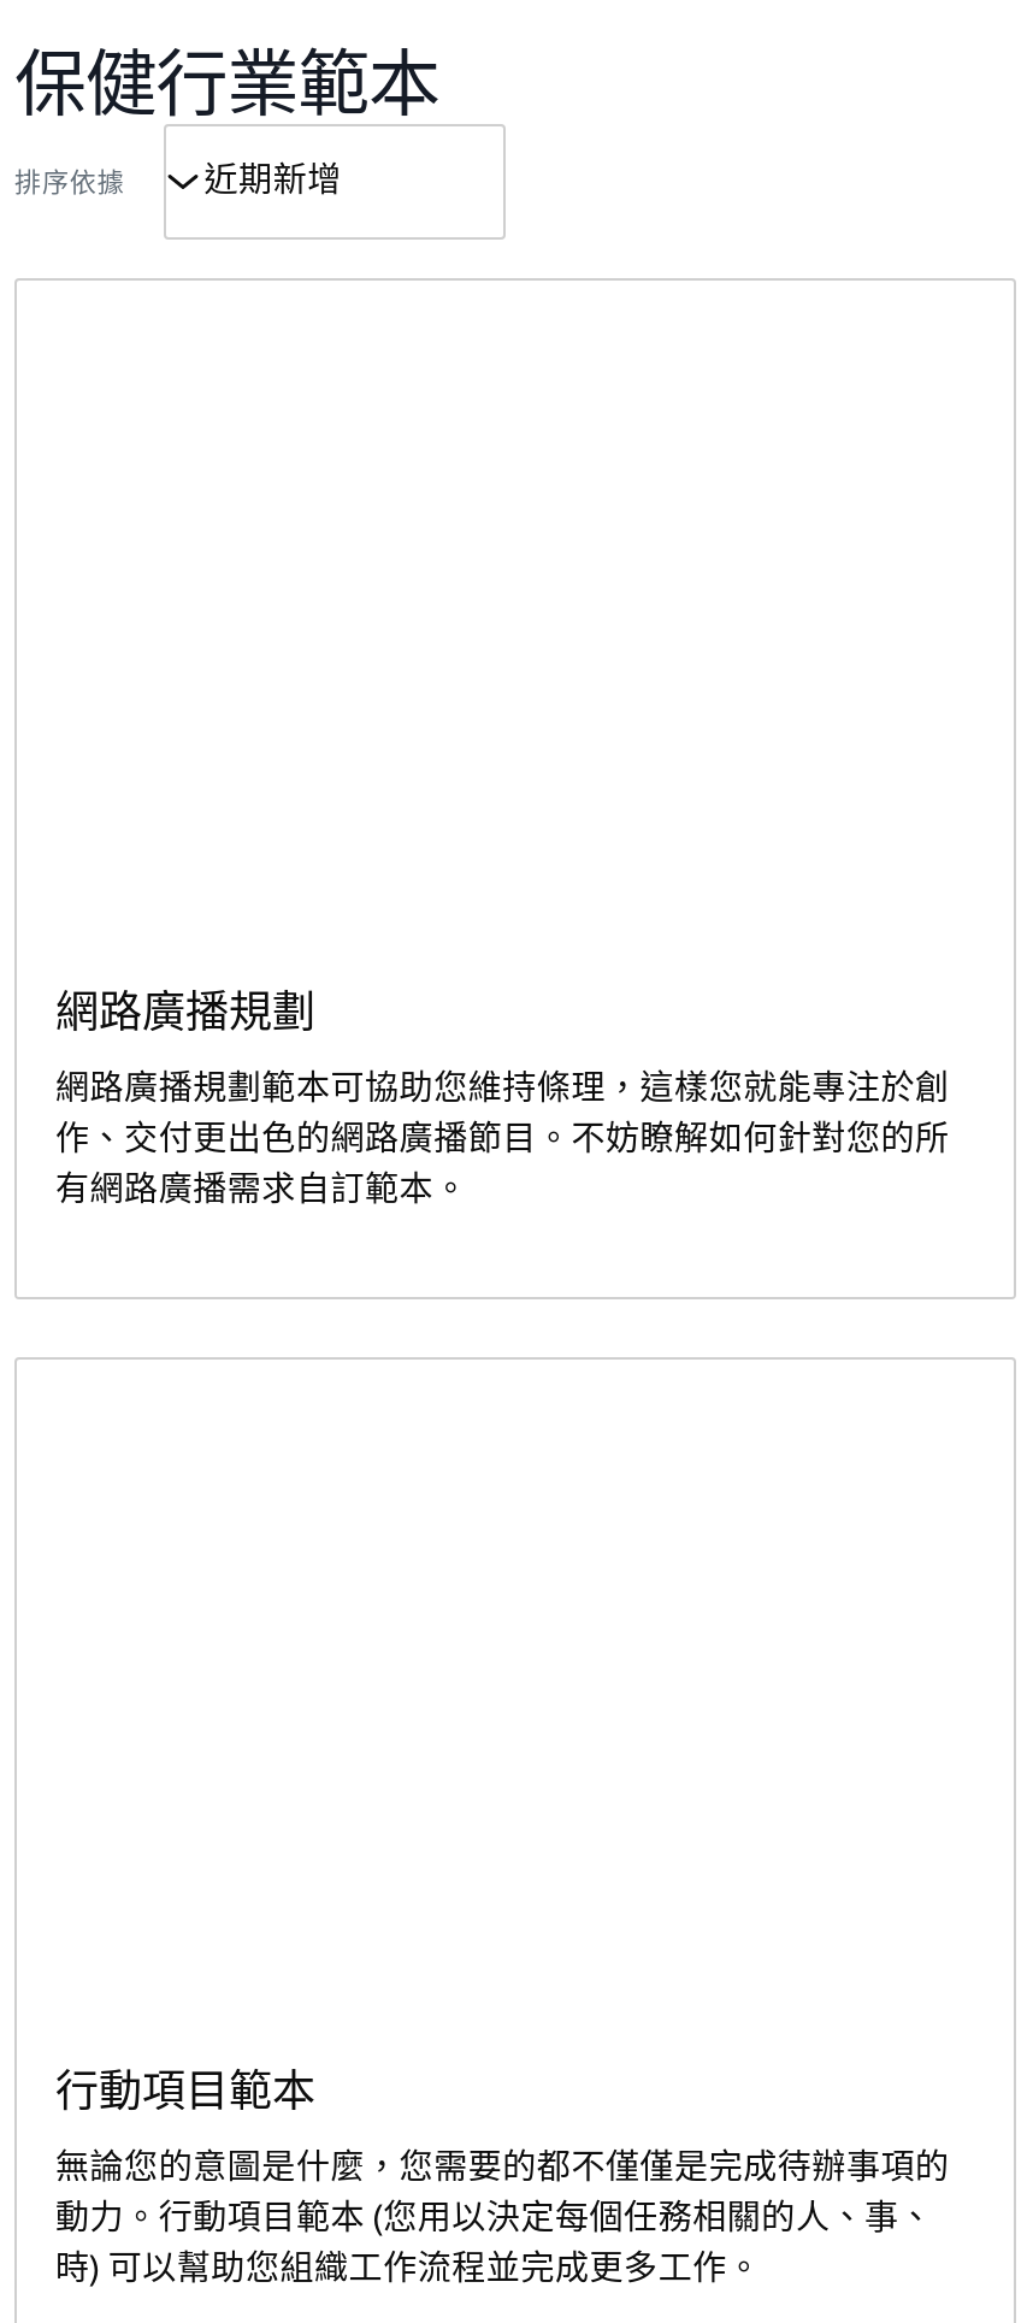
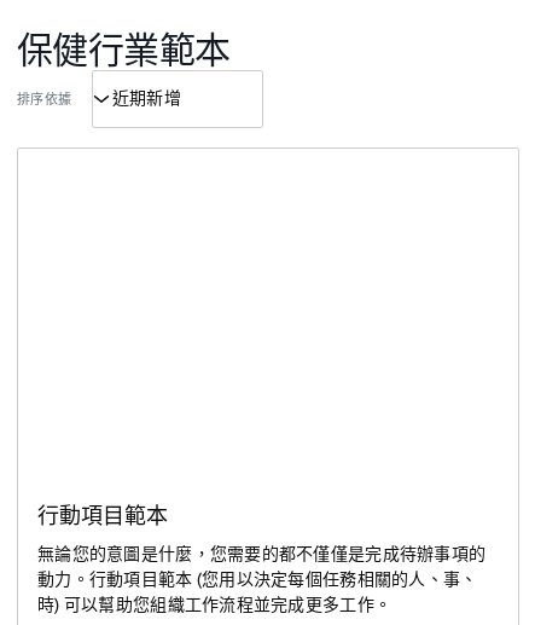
[55,988,949,1208] 網路廣播規劃 | 網路廣播規劃範本可協助您維持條理，這樣您就能專注於創 | 作、交付更出色的網路廣播節目。不妨瞭解如何針對您的所 | 有網路廣播需求自訂範本。 -> none

